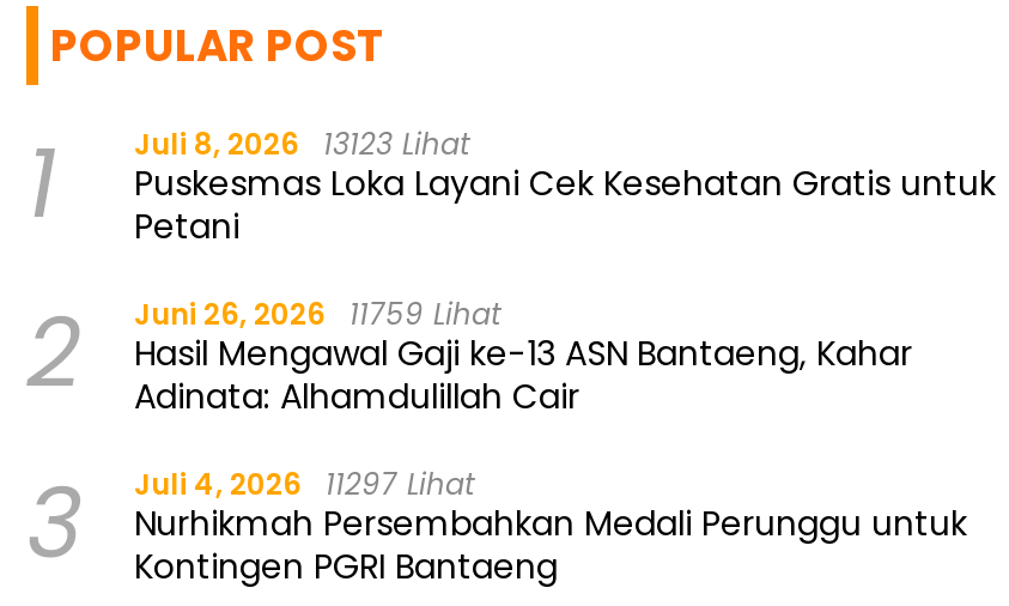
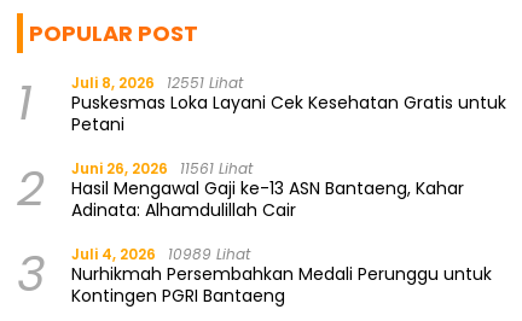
[26,115,996,250] 1 Juli 8, 2026 13123 Lihat Puskesmas Loka Layani Cek Kesehatan Gratis untuk Petani -> [17,69,506,137] 1 Juli 8, 2026 12551 Lihat Puskesmas Loka Layani Cek Kesehatan Gratis untuk Petani
[26,286,912,420] 2 Juni 26, 2026 11759 Lihat Hasil Mengawal Gaji ke-13 ASN Bantaeng, Kahar Adinata: Alhamdulillah Cair -> [17,155,464,222] 2 Juni 26, 2026 11561 Lihat Hasil Mengawal Gaji ke-13 ASN Bantaeng, Kahar Adinata: Alhamdulillah Cair
[26,456,967,590] 3 Juli 4, 2026 11297 Lihat Nurhikmah Persembahkan Medali Perunggu untuk Kontingen PGRI Bantaeng -> [17,240,492,308] 3 Juli 4, 2026 10989 Lihat Nurhikmah Persembahkan Medali Perunggu untuk Kontingen PGRI Bantaeng

